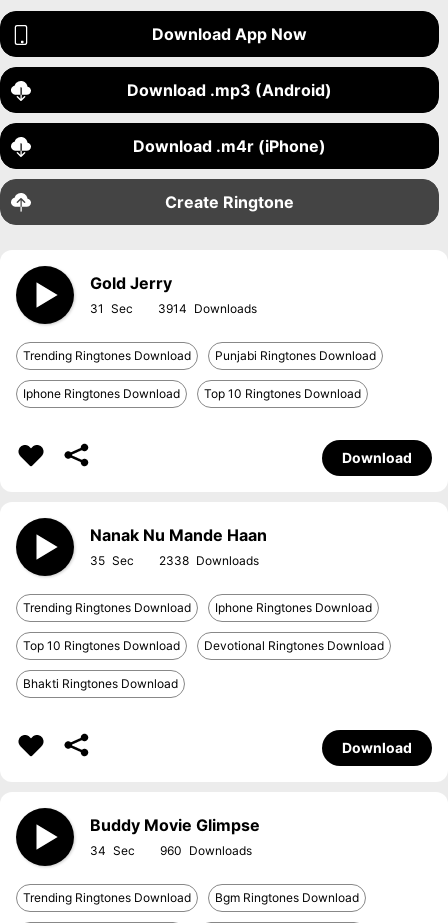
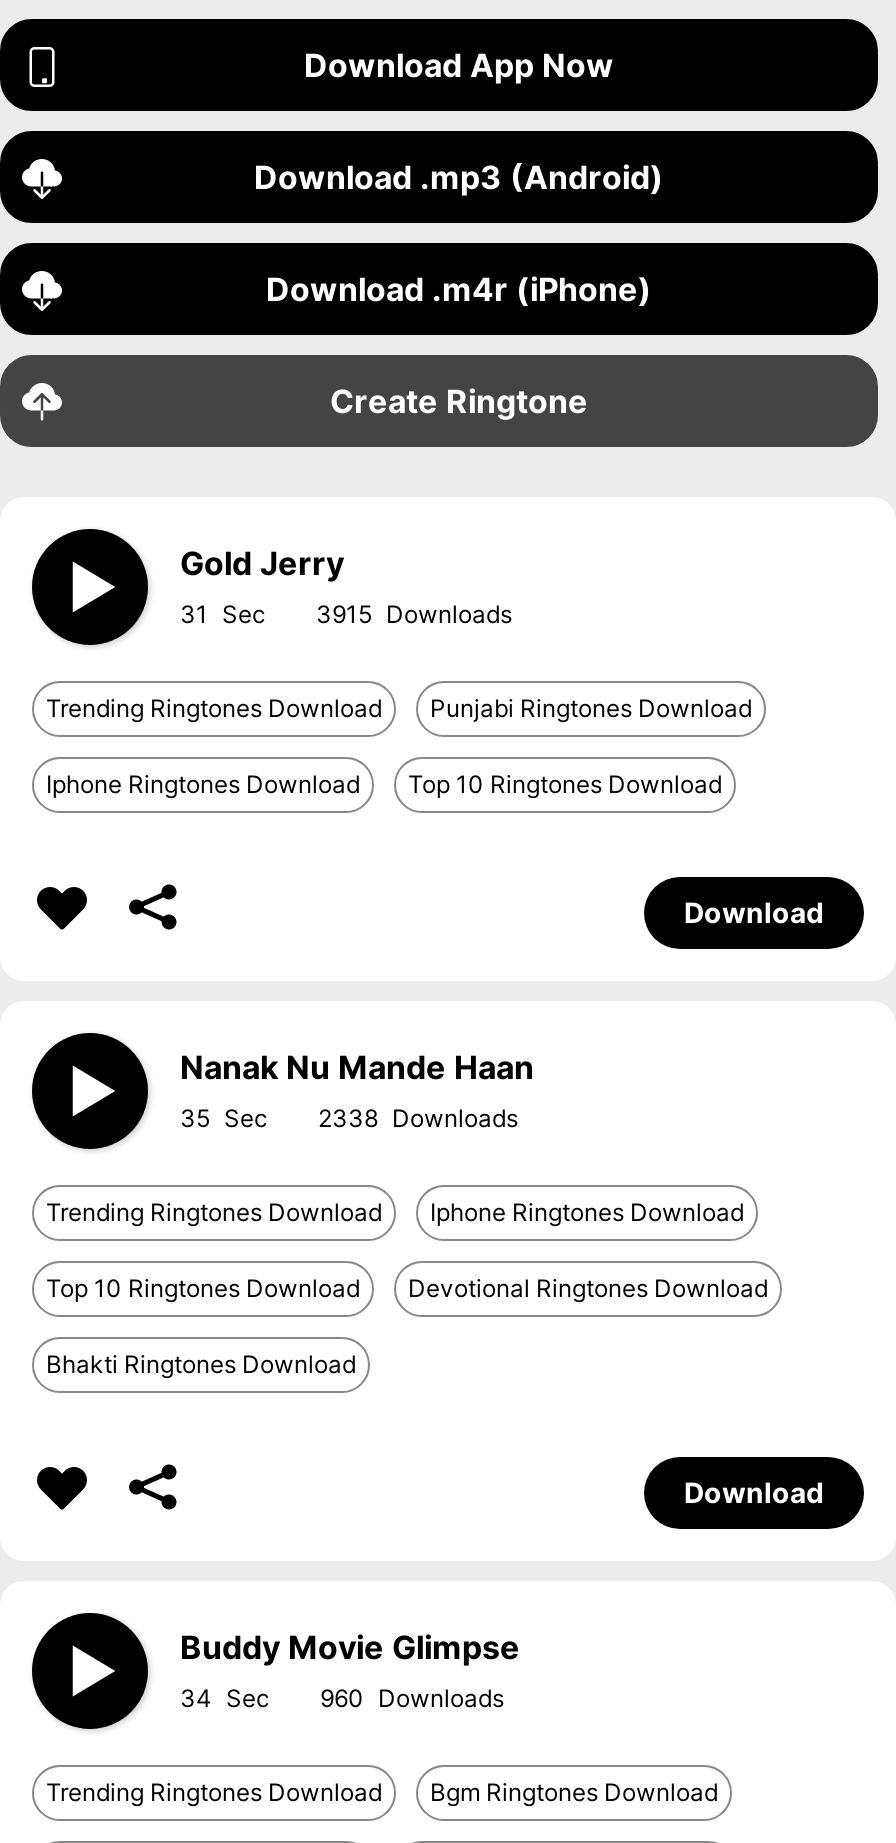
[158,301,190,316] 3914 -> [316,599,378,629] 3915

